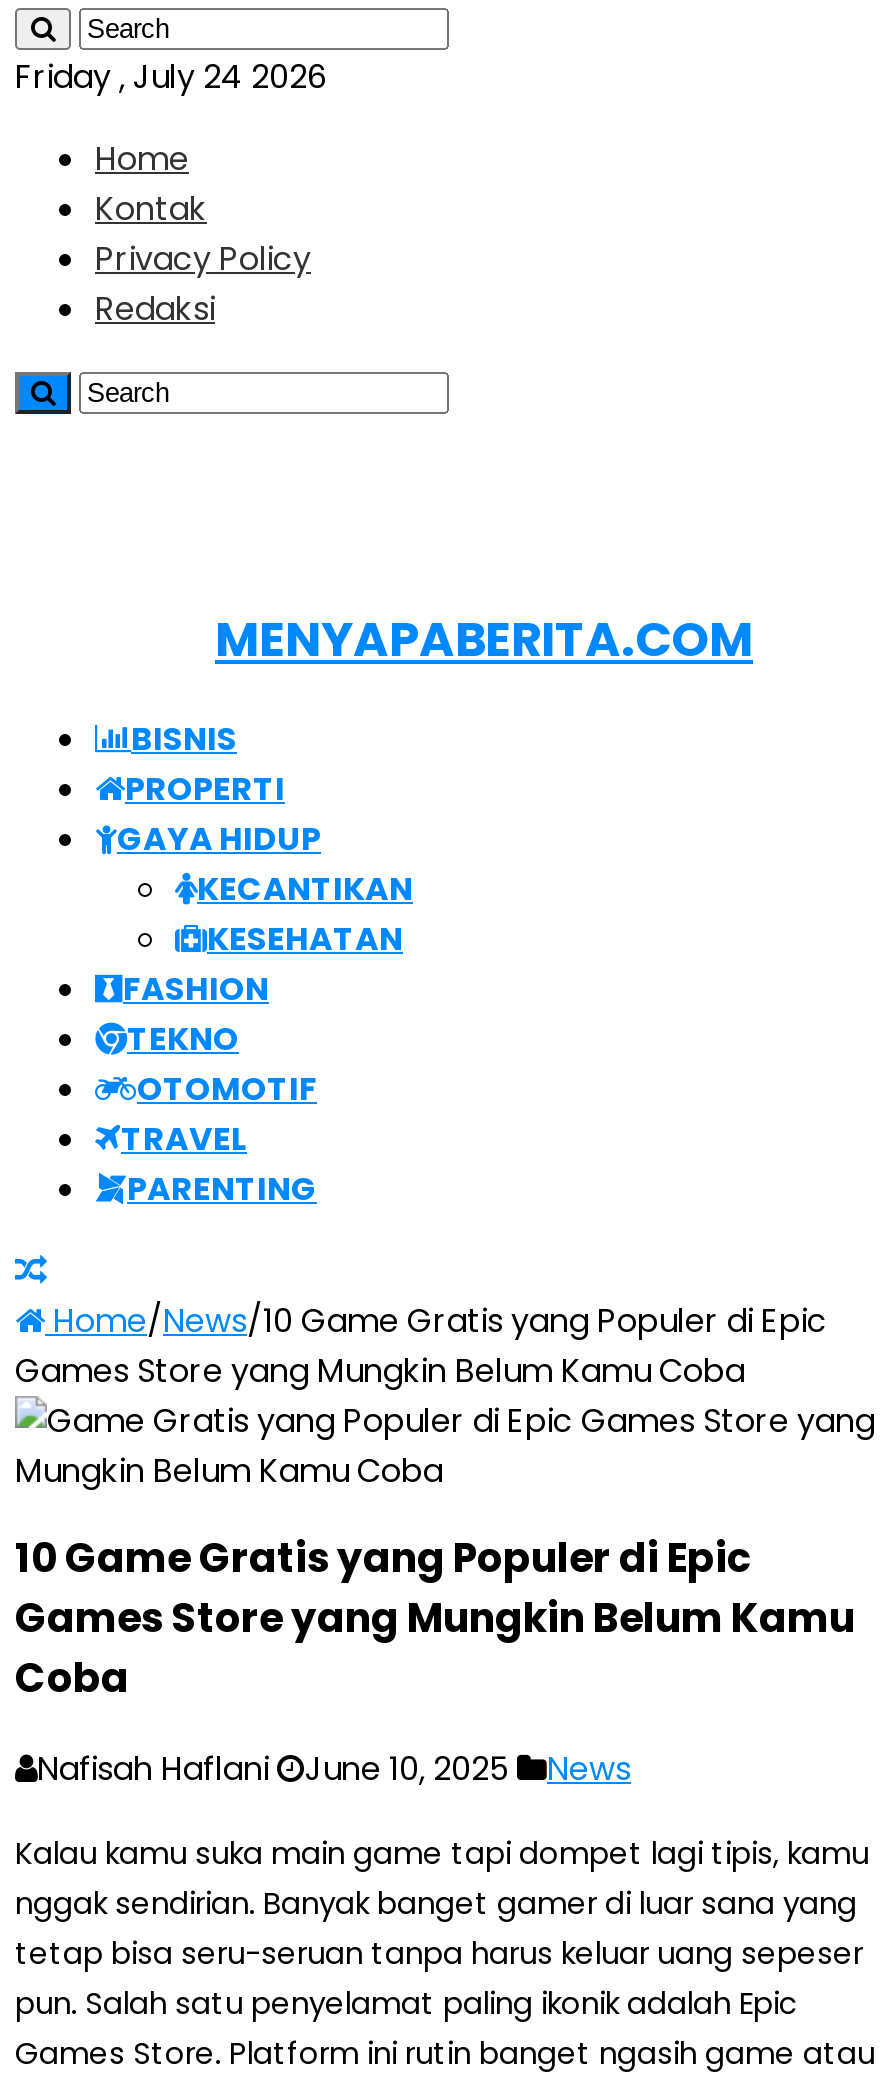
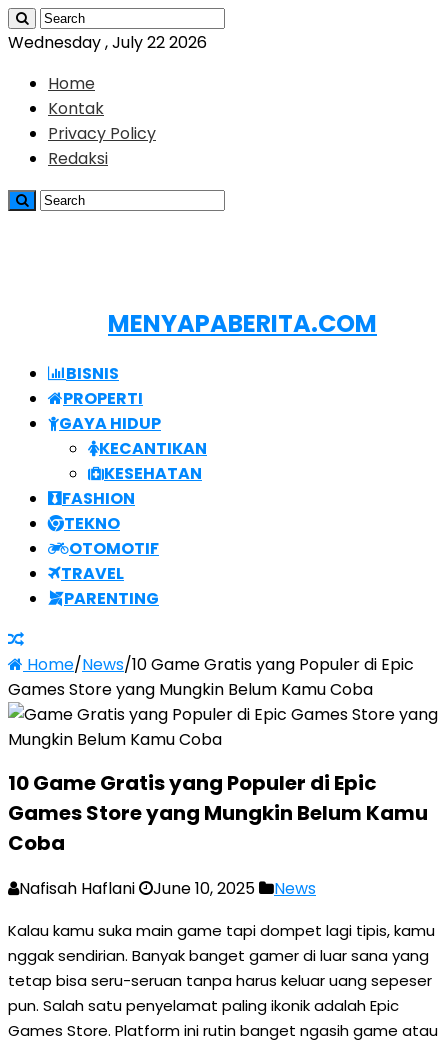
[15,54,327,100] Friday , July 24 2026 -> [8,31,207,54] Wednesday , July 22 2026

